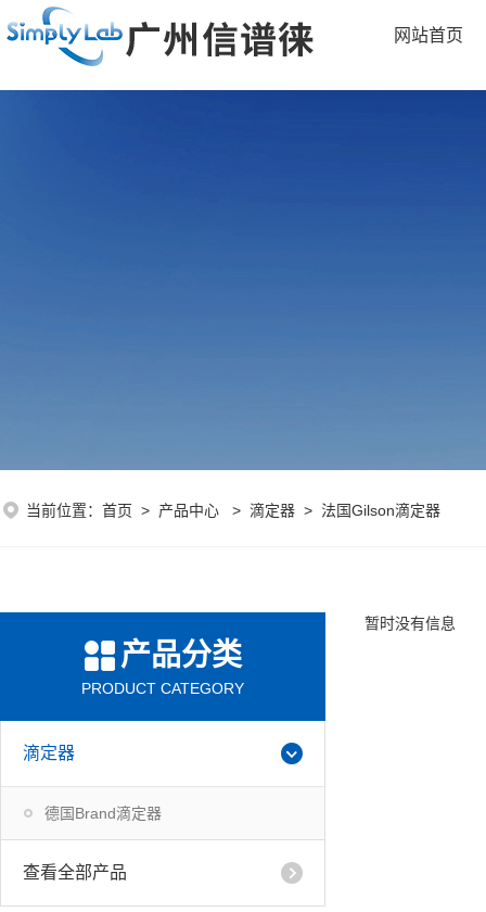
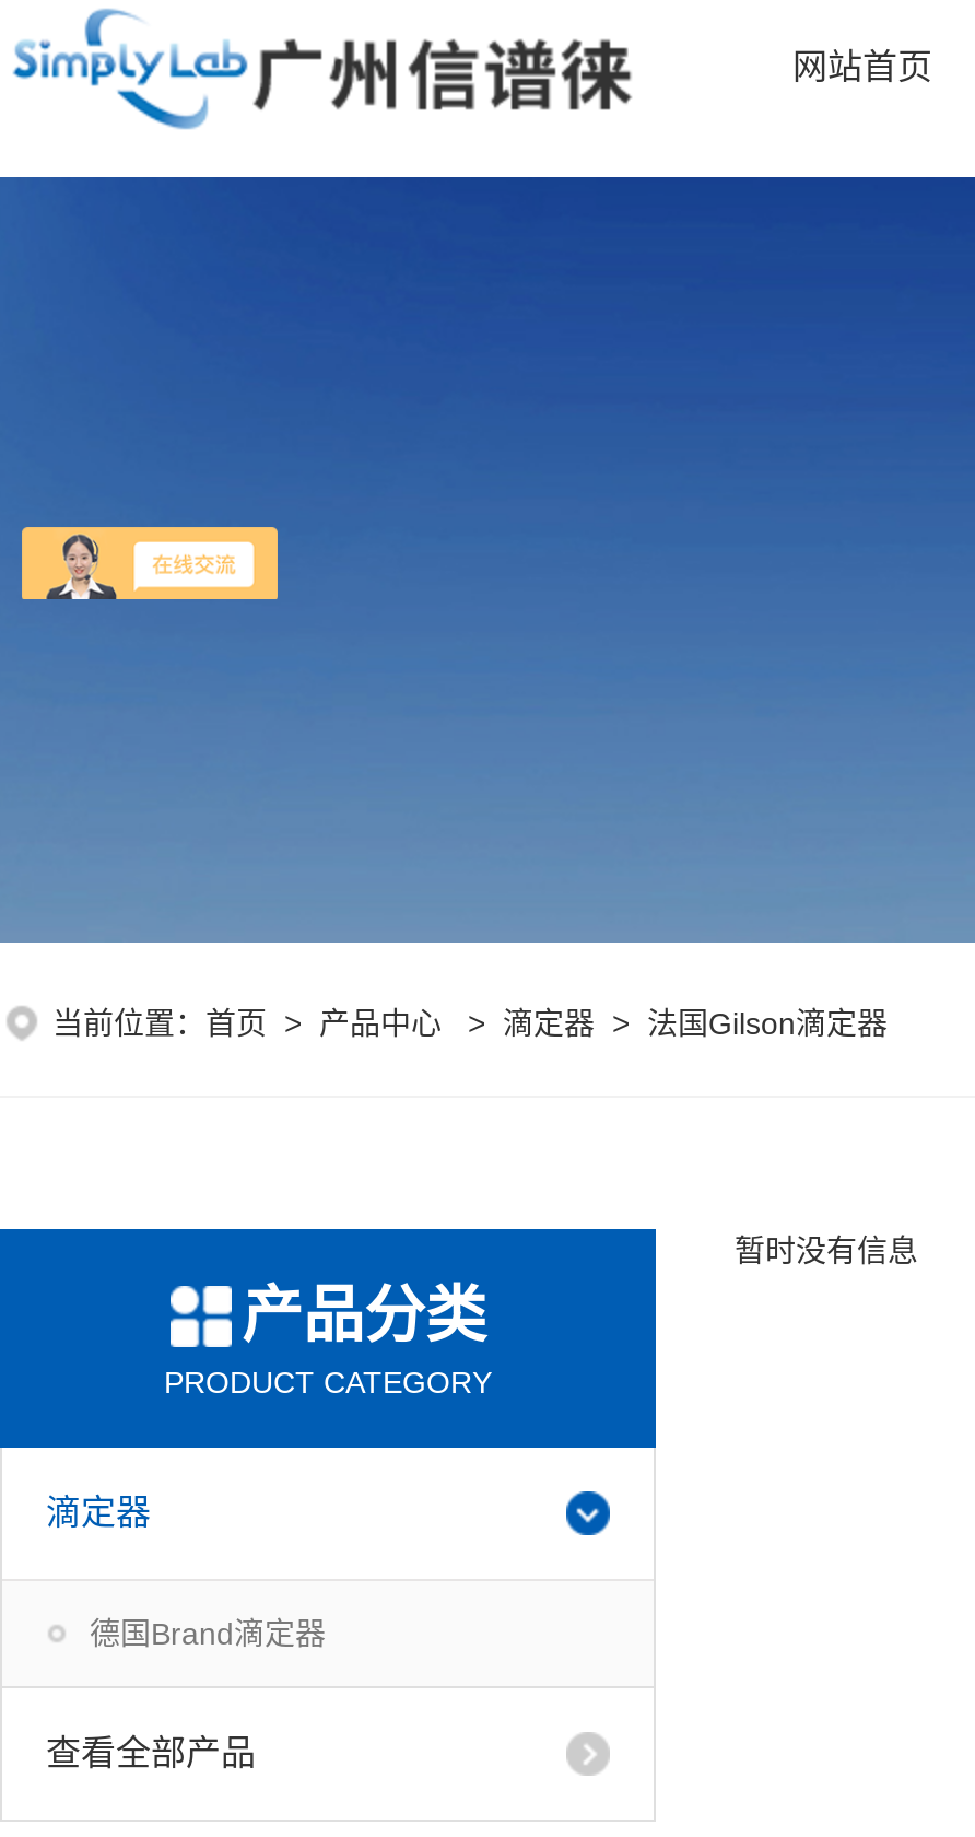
none -> [20,525,280,601] [image]

